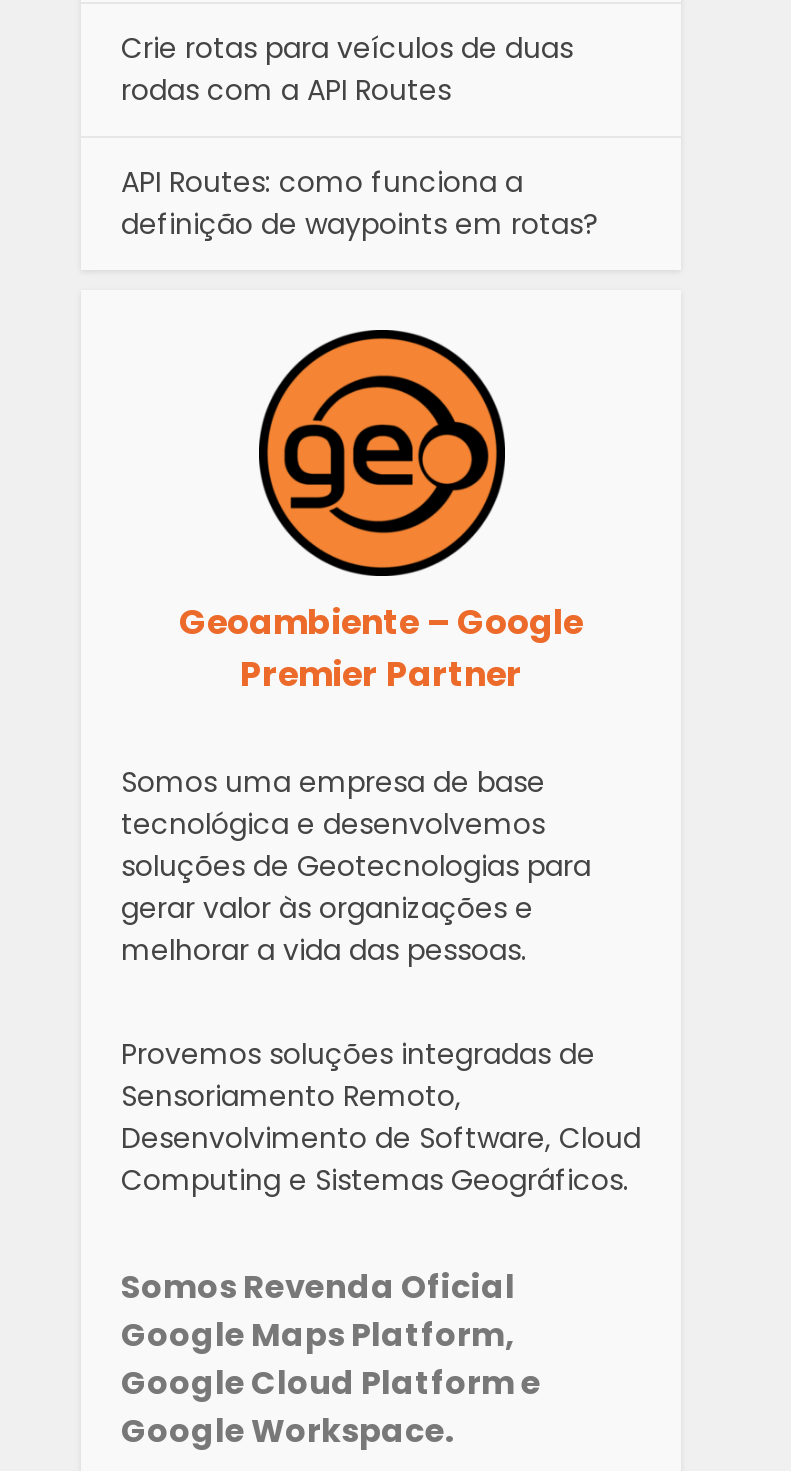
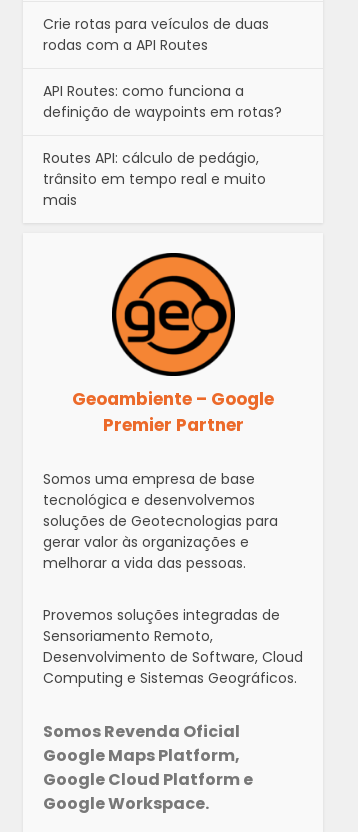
none -> [43,148,266,210] Routes API: cálculo de pedágio, | trânsito em tempo real e muito | mais

